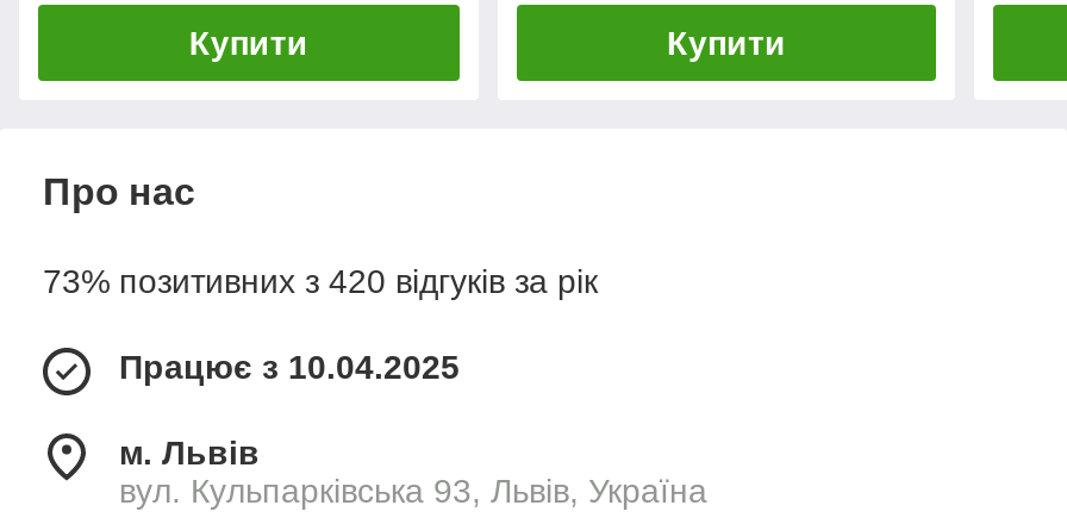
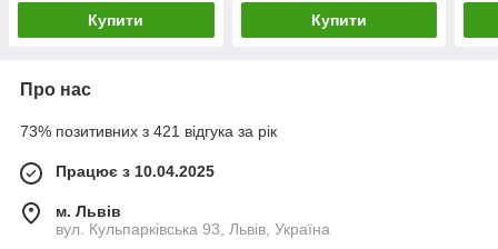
[43,262,598,300] 73% позитивних з 420 відгуків за рік -> [20,122,277,140] 73% позитивних з 421 відгука за рік

